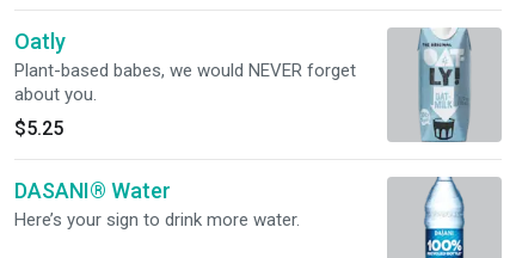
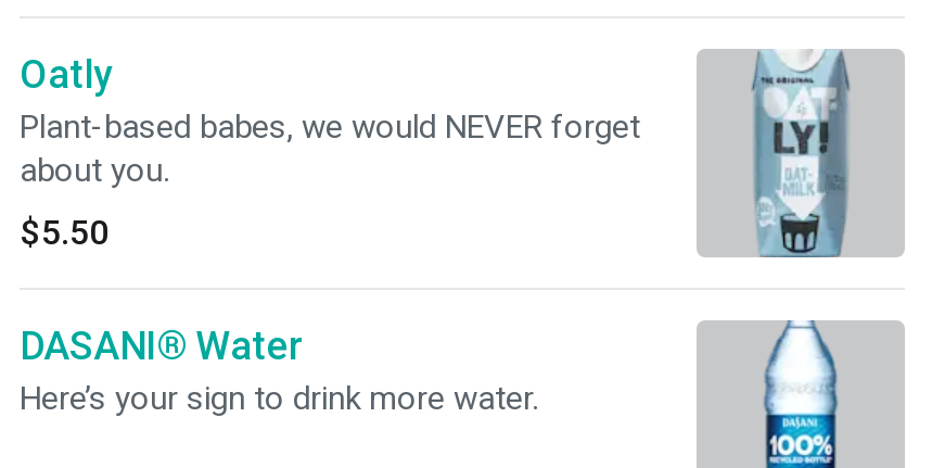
[14,117,63,140] $5.25 -> [20,212,108,253] $5.50

